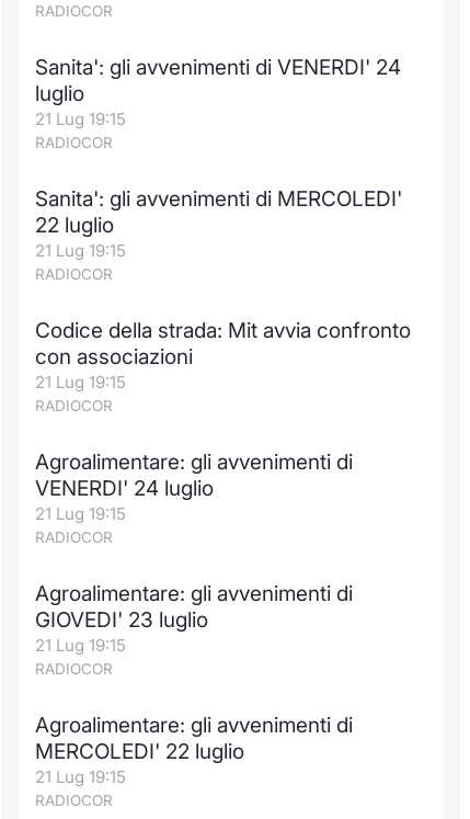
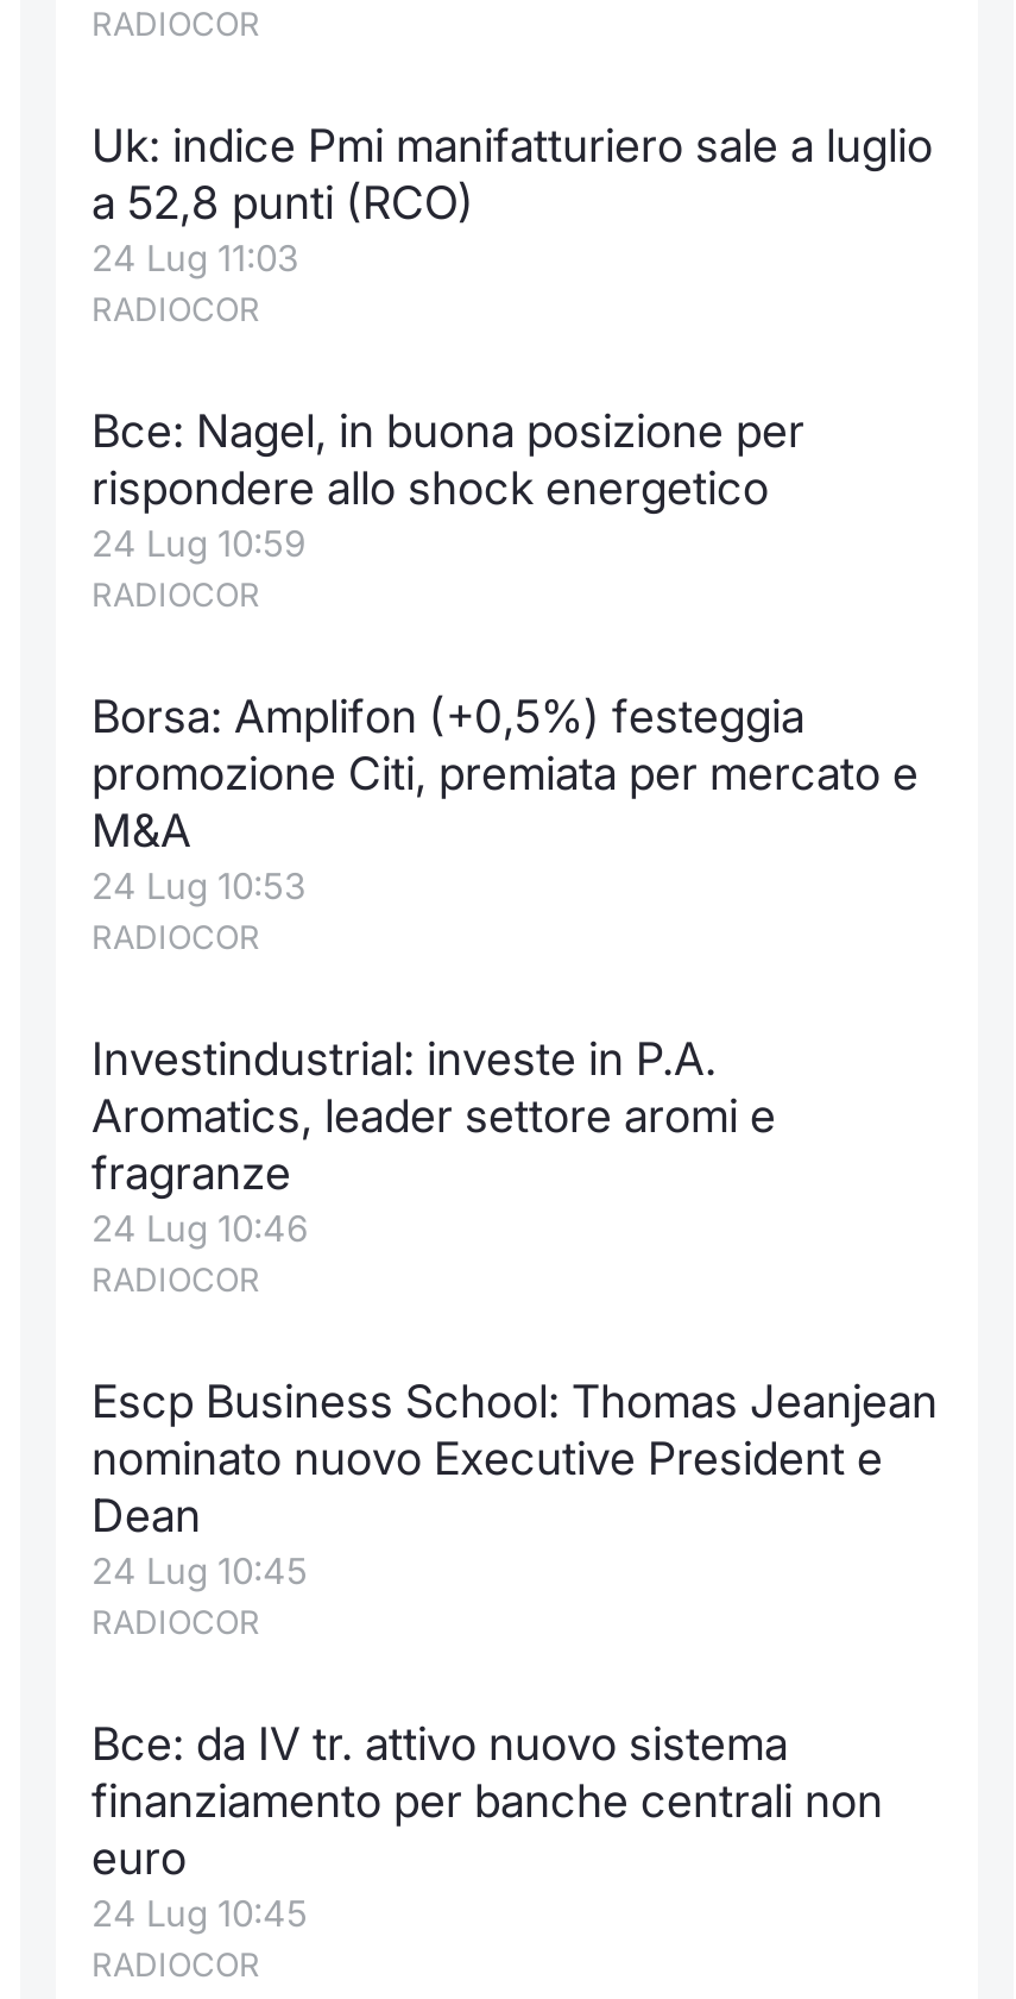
[35,55,401,129] Sanita': gli avvenimenti di VENERDI' 24 | luglio | 21 Lug 19:15 -> [91,119,933,281] Uk: indice Pmi manifatturiero sale a luglio | a 52,8 punti (RCO) | 24 Lug 11:03
[35,186,402,261] Sanita': gli avvenimenti di MERCOLEDI' | 22 luglio | 21 Lug 19:15 -> [91,404,804,566] Bce: Nagel, in buona posizione per | rispondere allo shock energetico | 24 Lug 10:59
[35,318,411,393] Codice della strada: Mit avvia confronto | con associazioni | 21 Lug 19:15 -> [91,690,919,909] Borsa: Amplifon (+0,5%) festeggia | promozione Citi, premiata per mercato e | M&A | 24 Lug 10:53
[35,450,353,524] Agroalimentare: gli avvenimenti di | VENERDI' 24 luglio | 21 Lug 19:15 -> [91,1032,776,1251] Investindustrial: investe in P.A. | Aromatics, leader settore aromi e | fragranze | 24 Lug 10:46
[35,581,353,656] Agroalimentare: gli avvenimenti di | GIOVEDI' 23 luglio | 21 Lug 19:15 -> [91,1375,938,1593] Escp Business School: Thomas Jeanjean | nominato nuovo Executive President e | Dean | 24 Lug 10:45
[35,713,353,787] Agroalimentare: gli avvenimenti di | MERCOLEDI' 22 luglio | 21 Lug 19:15 -> [91,1717,883,1936] Bce: da IV tr. attivo nuovo sistema | finanziamento per banche centrali non | euro | 24 Lug 10:45

